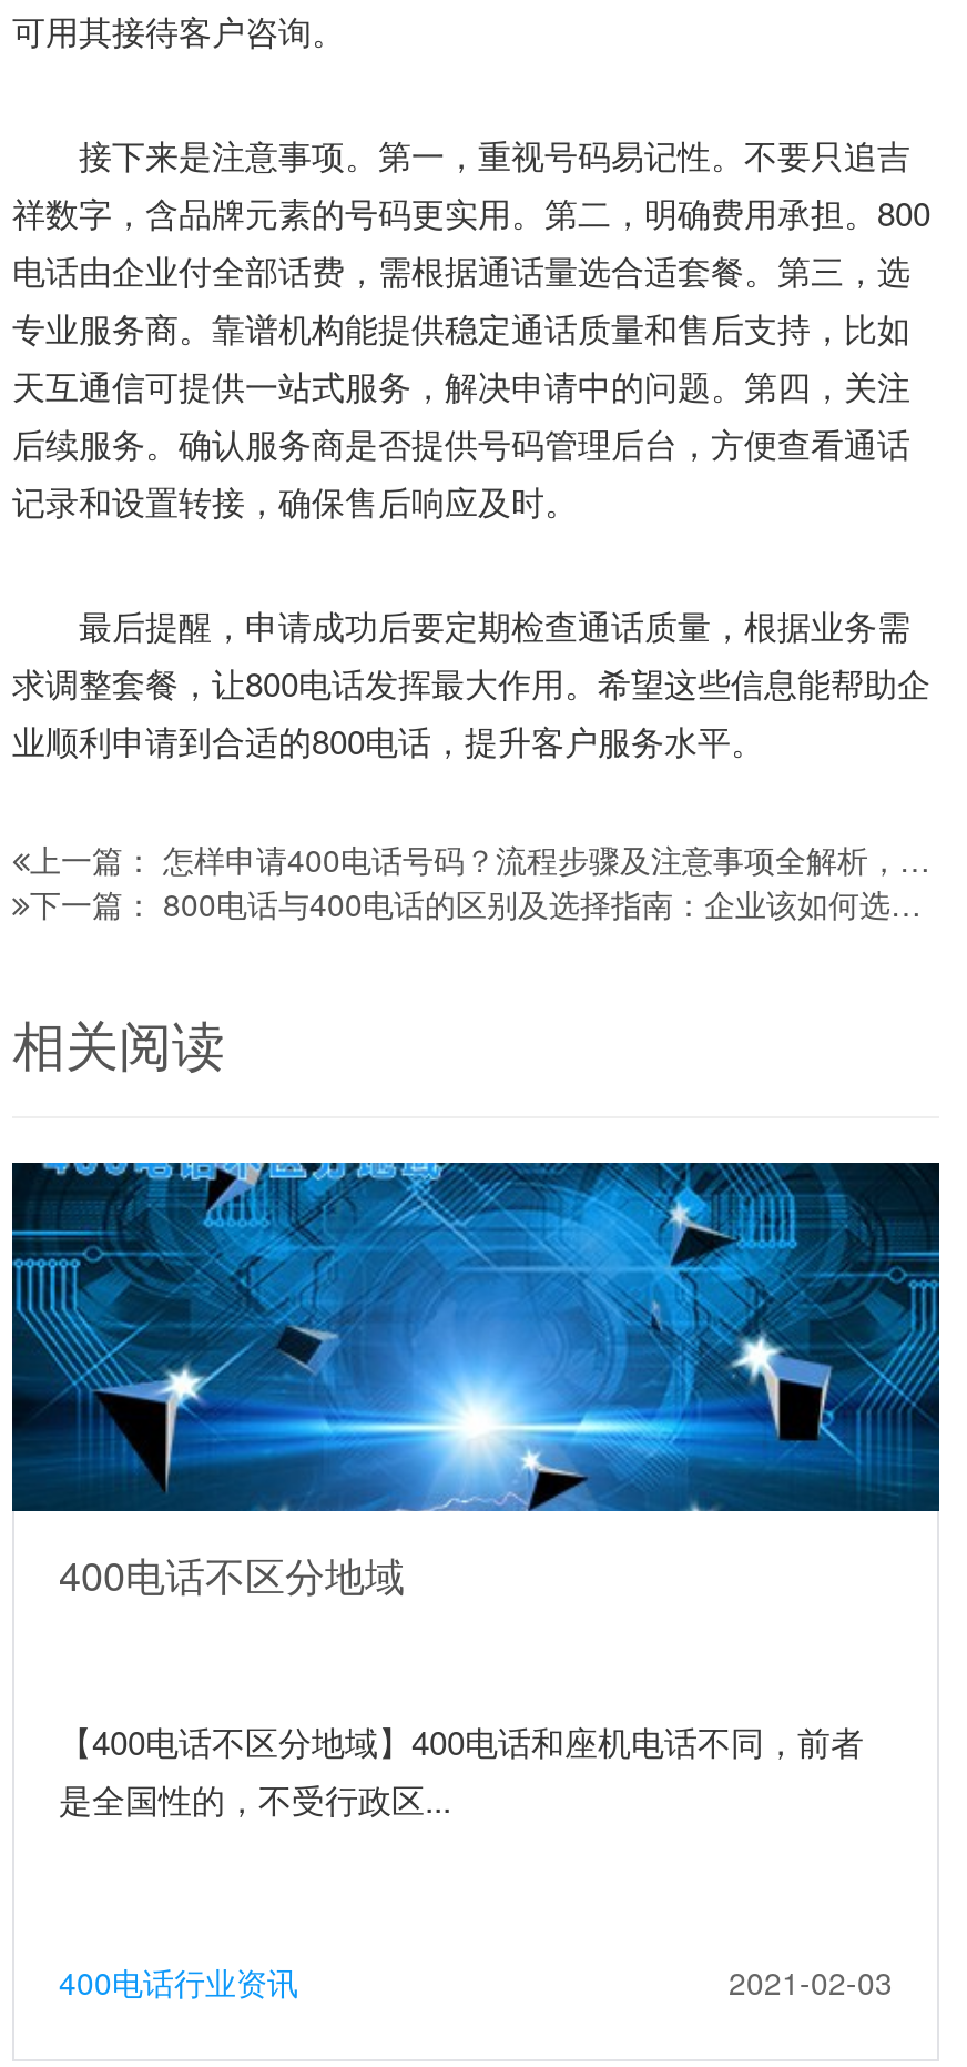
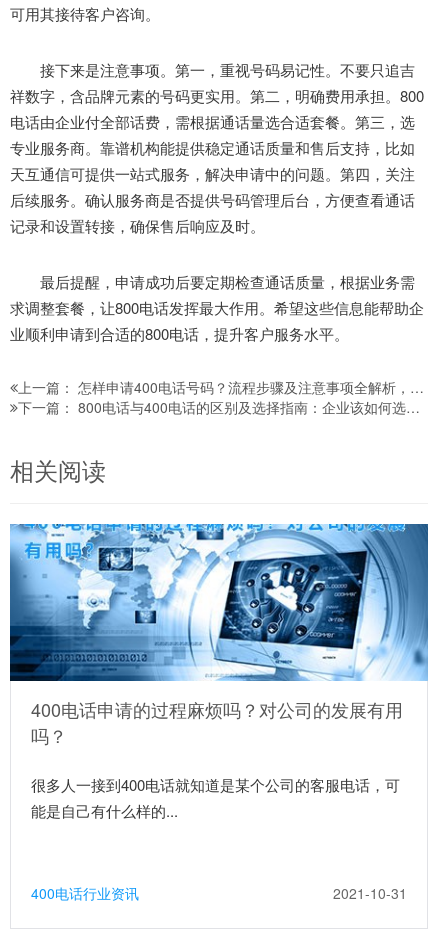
[10,1161,941,1601] [image] | 400电话不区分地域 -> [9,523,429,748] [image] | 400电话申请的过程麻烦吗？对公司的发展有用 | 吗？
[59,1717,864,1821] 【400电话不区分地域】400电话和座机电话不同，前者 | 是全国性的，不受行政区... -> [31,774,400,821] 很多人一接到400电话就知道是某个公司的客服电话，可 | 能是自己有什么样的...
[729,1959,893,2003] 2021-02-03 -> [333,883,407,903] 2021-10-31

